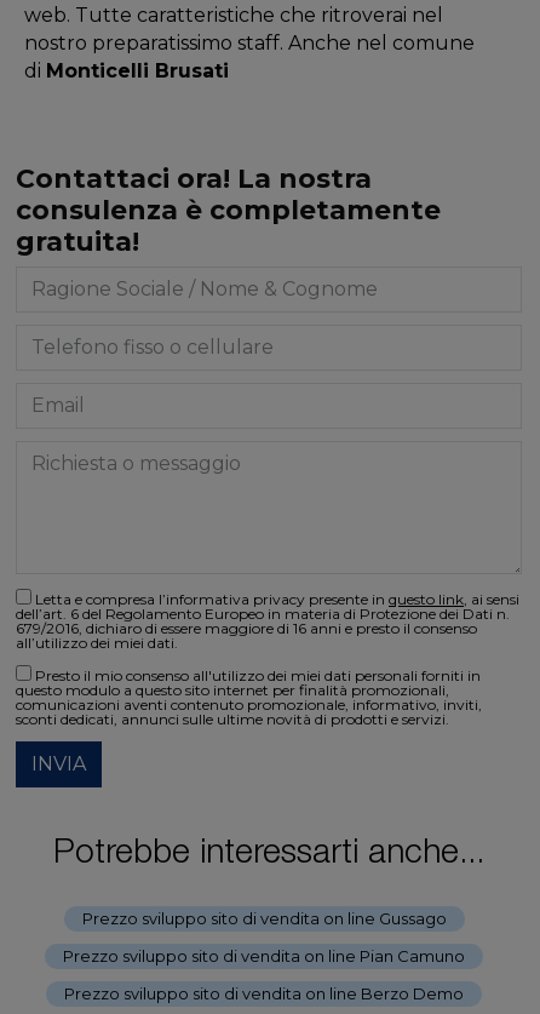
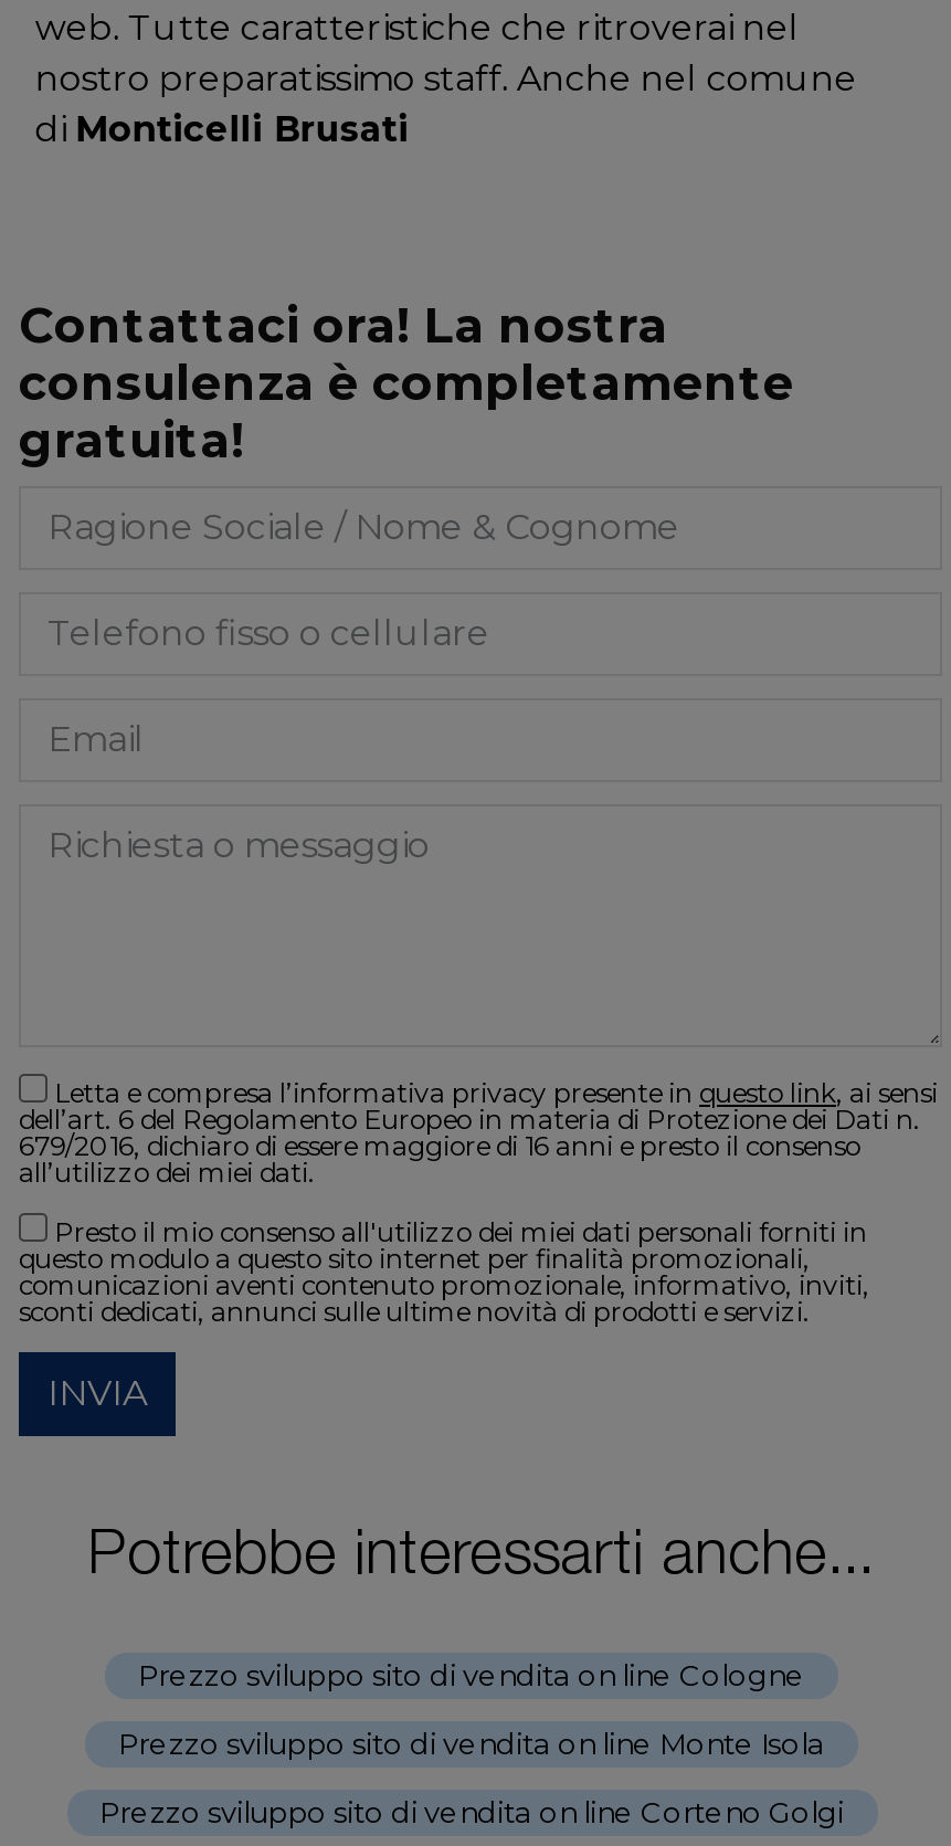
[82,908,446,928] Prezzo sviluppo sito di vendita on line Gussago -> [138,1656,805,1692] Prezzo sviluppo sito di vendita on line Cologne
[63,946,465,965] Prezzo sviluppo sito di vendita on line Pian Camuno -> [118,1725,825,1760] Prezzo sviluppo sito di vendita on line Monte Isola
[64,983,464,1003] Prezzo sviluppo sito di vendita on line Berzo Demo -> [99,1793,844,1829] Prezzo sviluppo sito di vendita on line Corteno Golgi

